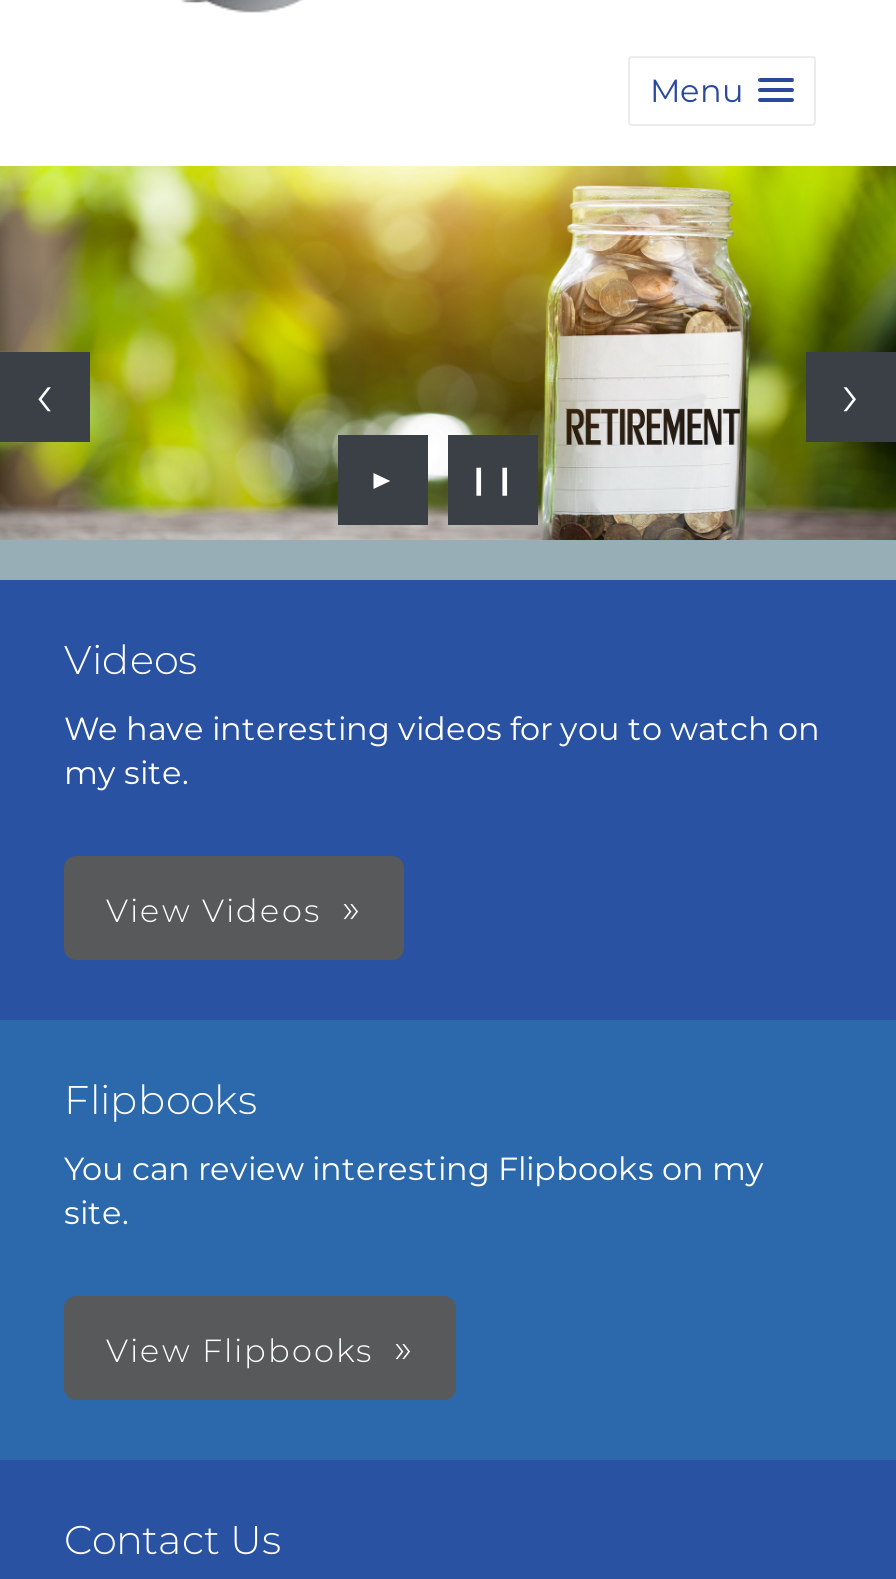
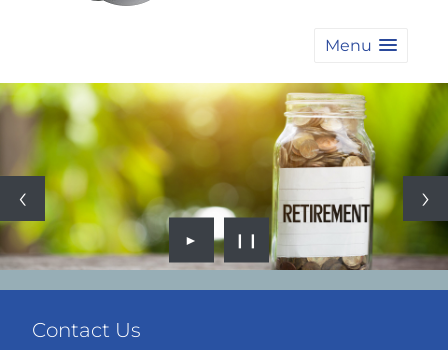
[64,635,820,791] Videos | We have interesting videos for you to watch on | my site. -> none
[106,891,322,929] View Videos -> none
[64,1075,764,1231] Flipbooks | You can review interesting Flipbooks on my | site. -> none
[106,1331,374,1369] View Flipbooks -> none

